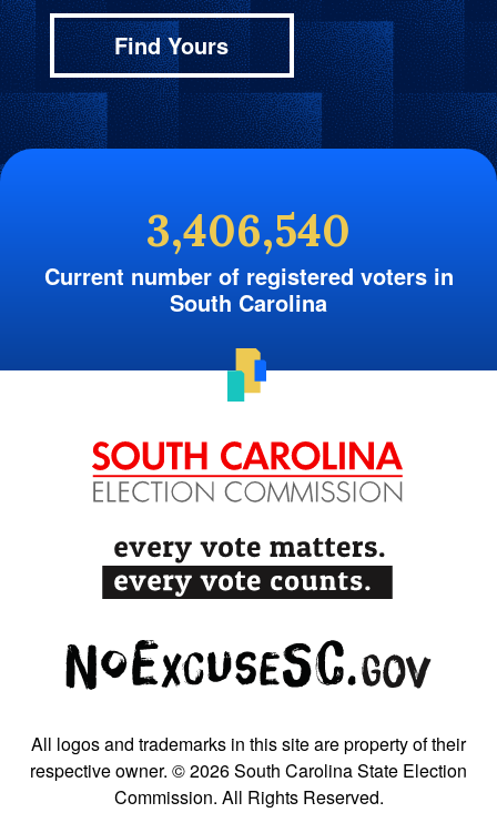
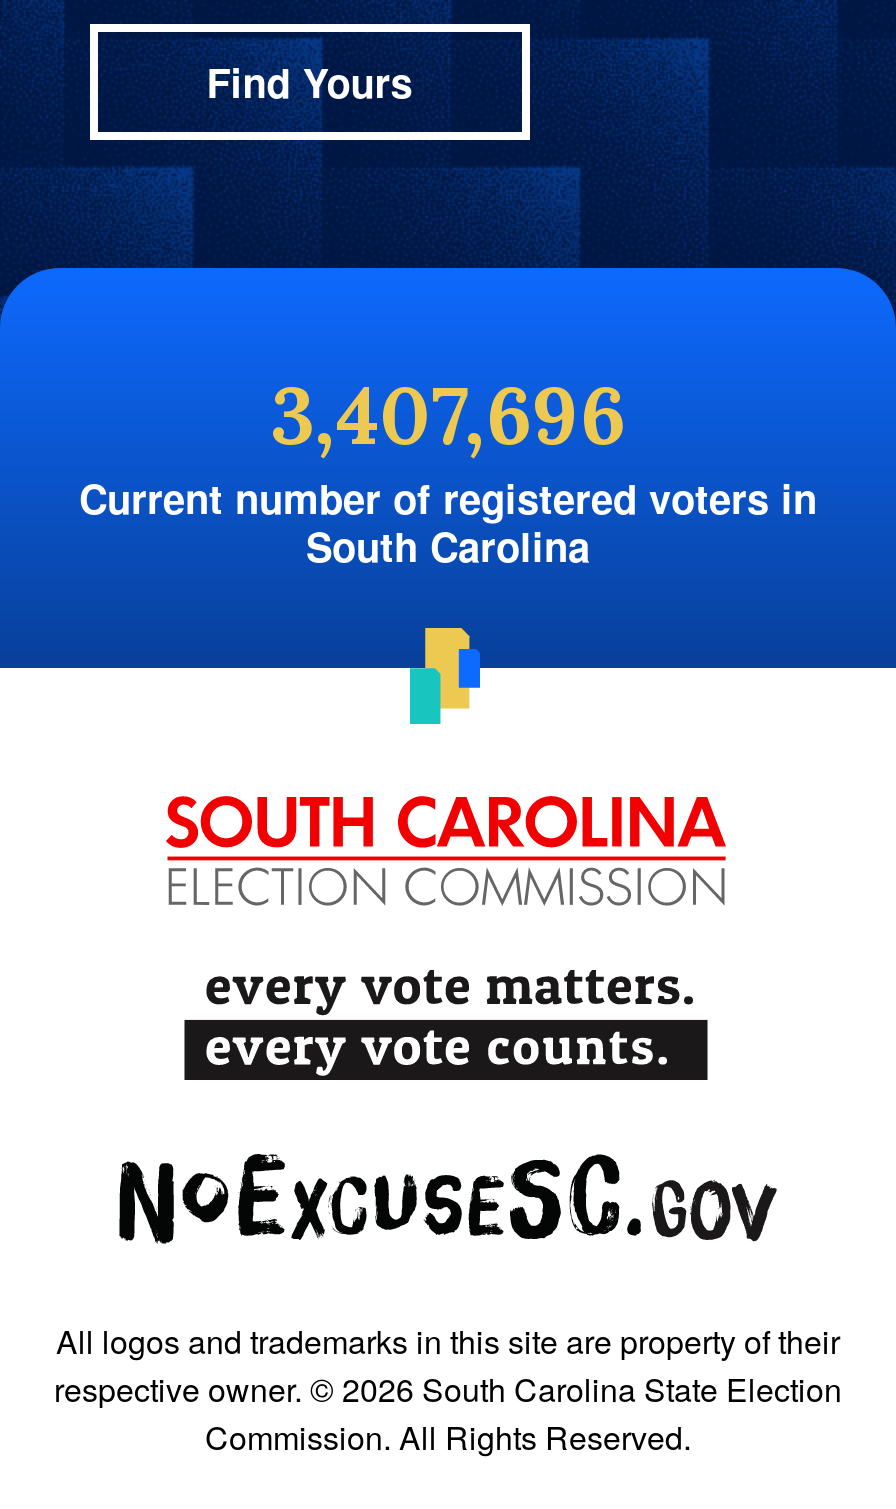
[146,202,351,258] 3,406,540 -> [270,364,626,466] 3,407,696

